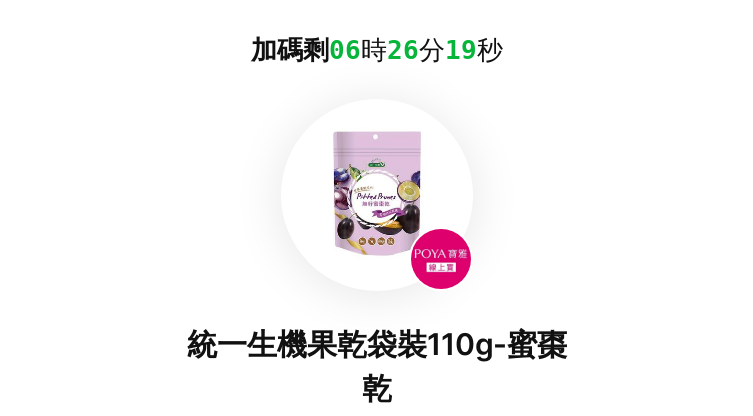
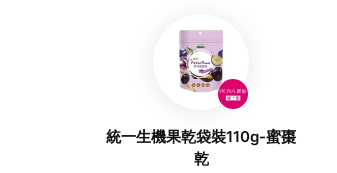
[251,35,503,65] 加碼剩06時26分19秒 -> none

